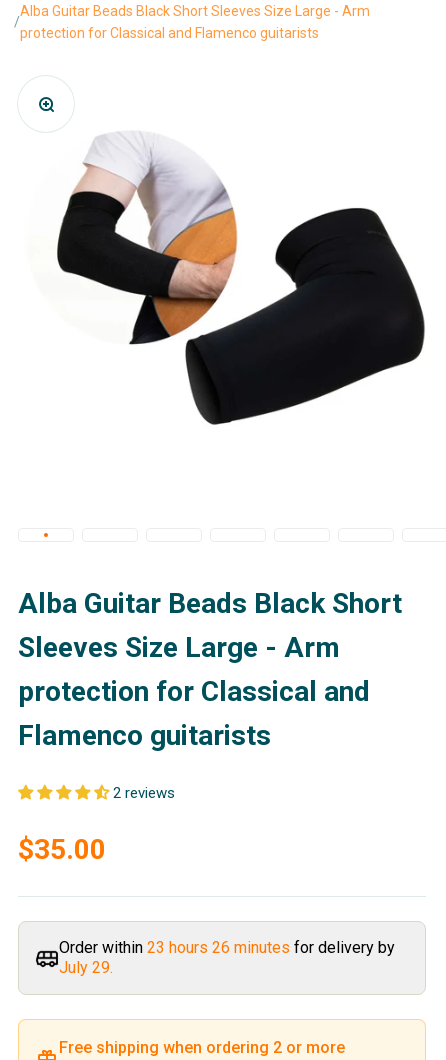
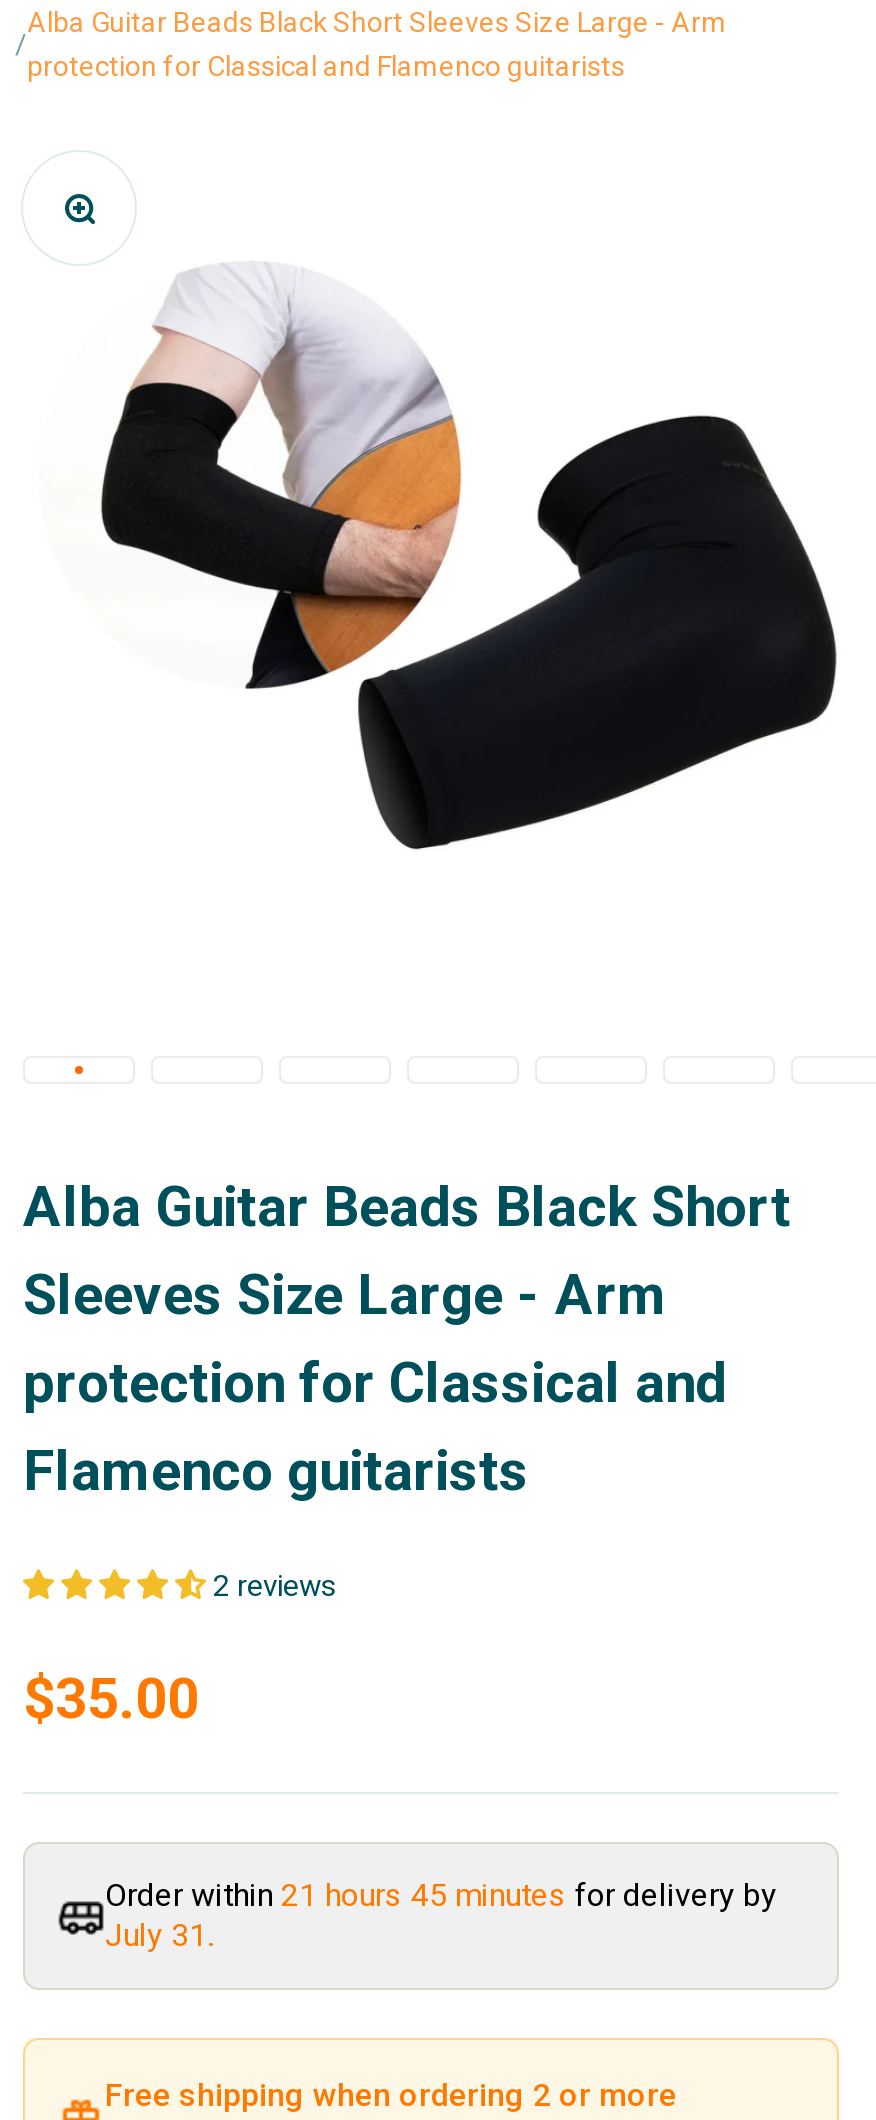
[59,938,395,957] Order within 23 hours 26 minutes for delivery by -> [105,1876,777,1914] Order within 21 hours 45 minutes for delivery by
[59,958,113,977] July 29. -> [105,1916,213,1954] July 31.

